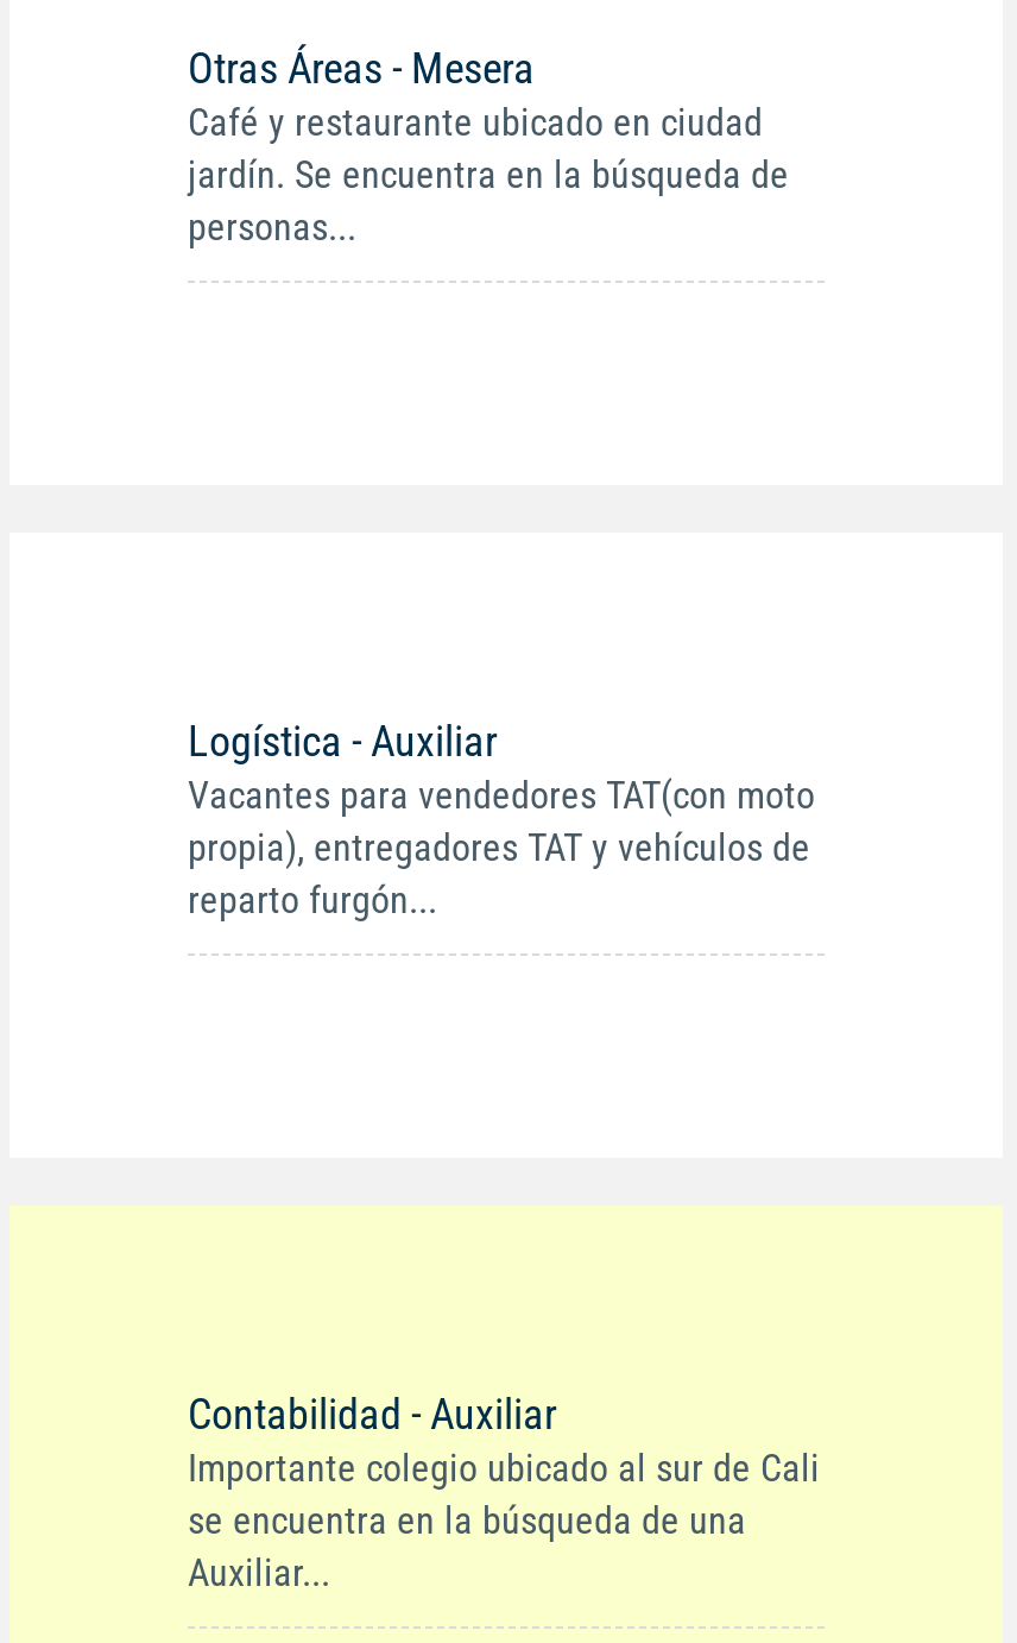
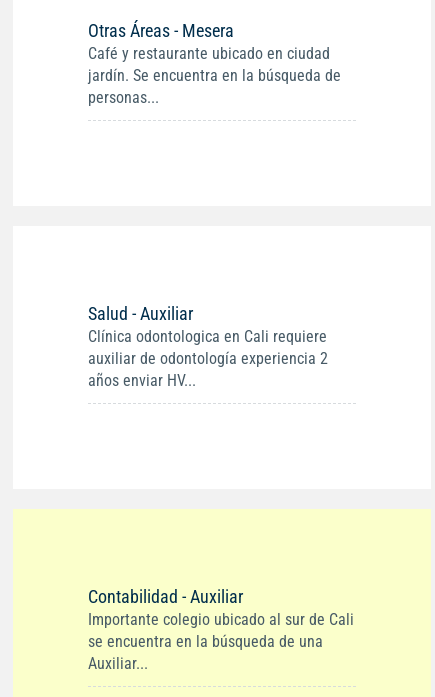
[188,716,815,923] Logística - Auxiliar | Vacantes para vendedores TAT(con moto | propia), entregadores TAT y vehículos de | reparto furgón... -> [88,303,328,390] Salud - Auxiliar | Clínica odontologica en Cali requiere | auxiliar de odontología experiencia 2 | años enviar HV...

